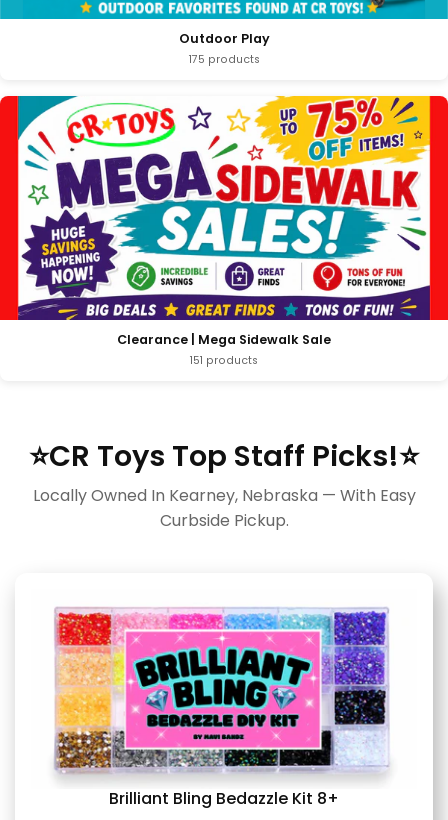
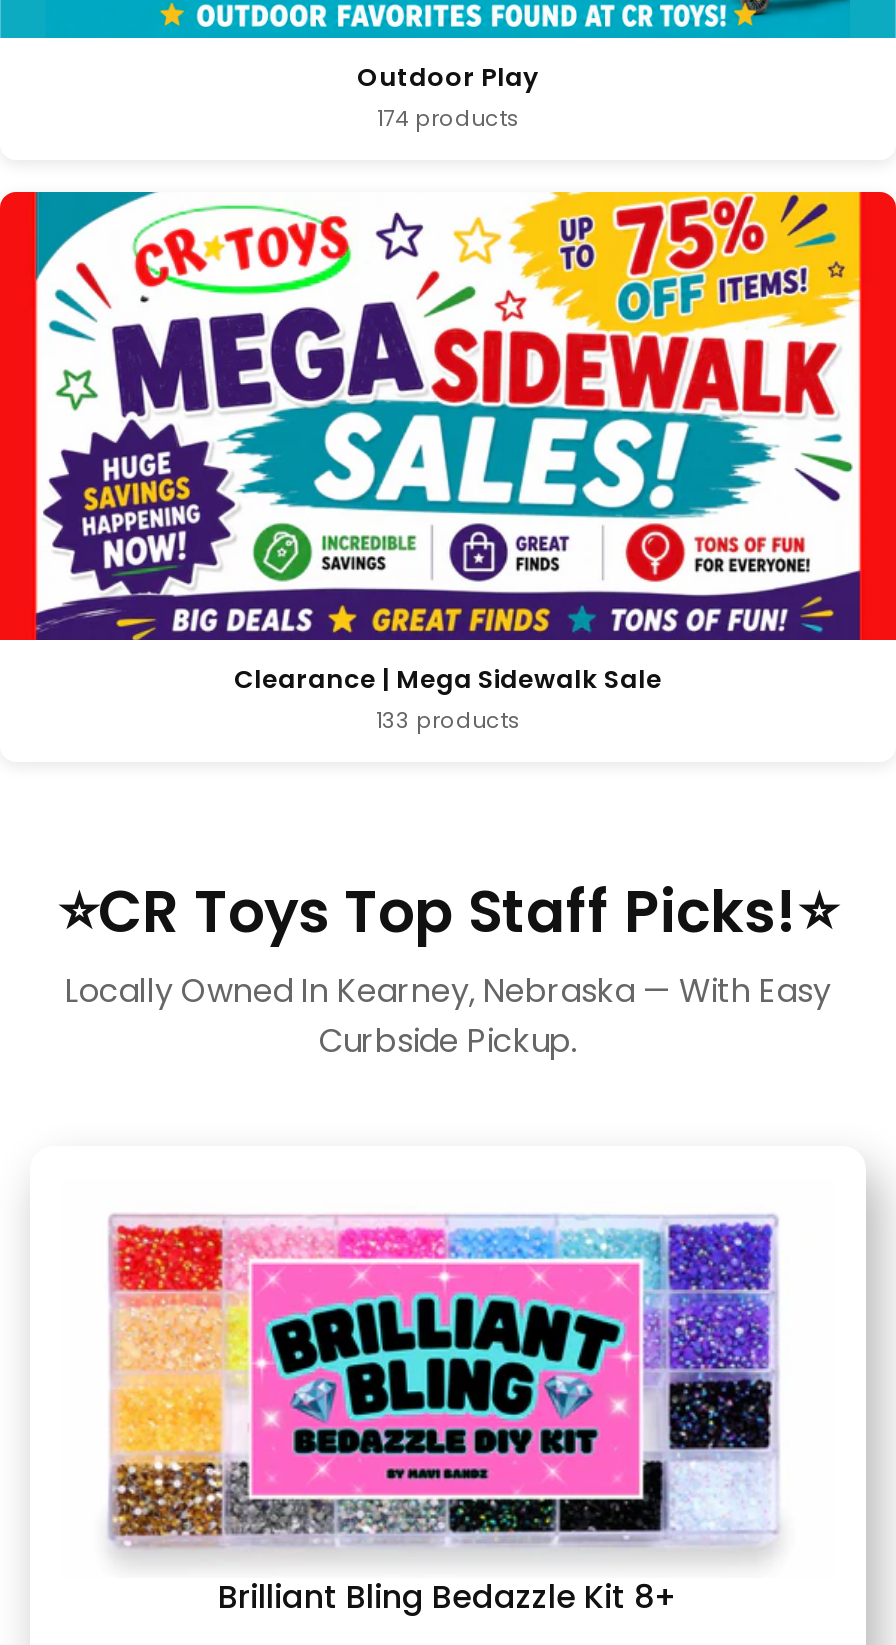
[188,52,259,67] 175 products -> [377,104,519,134] 174 products
[190,353,258,368] 151 products -> [376,706,520,736] 133 products

